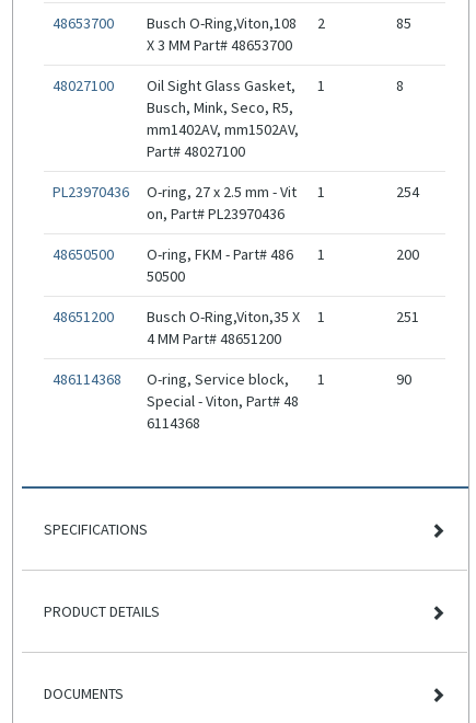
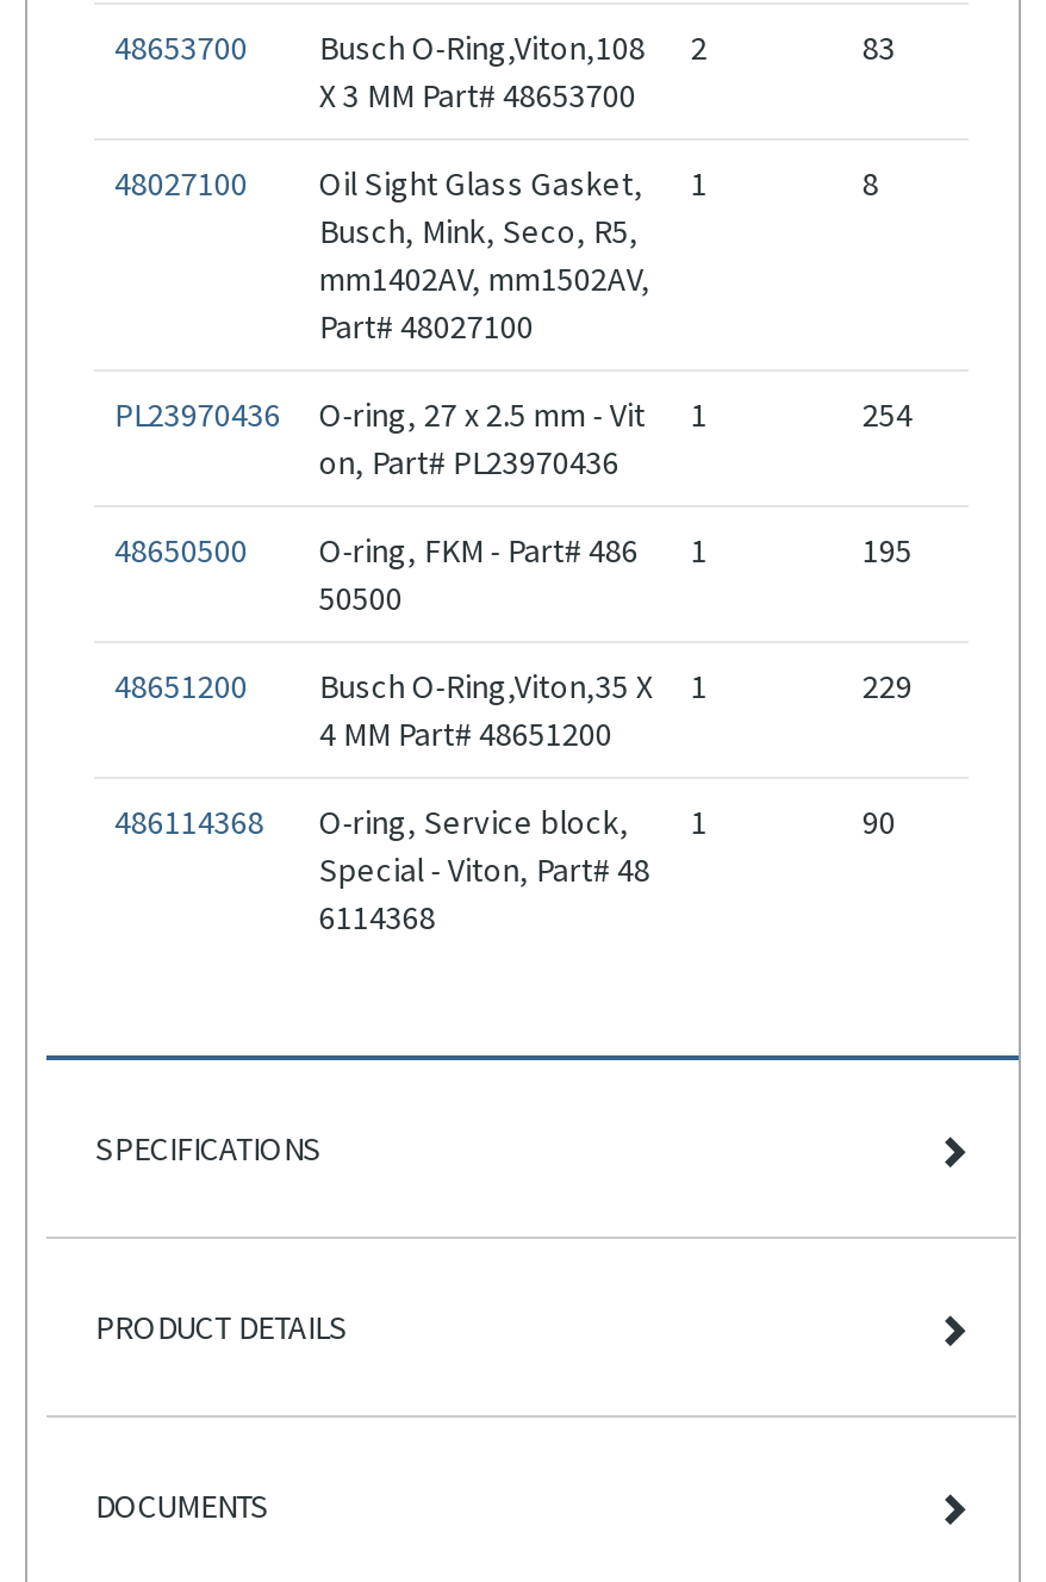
[397,13,412,33] 85 -> [862,26,896,69] 83
[397,244,420,264] 200 -> [862,529,912,572] 195
[397,307,420,326] 251 -> [862,665,912,708] 229

